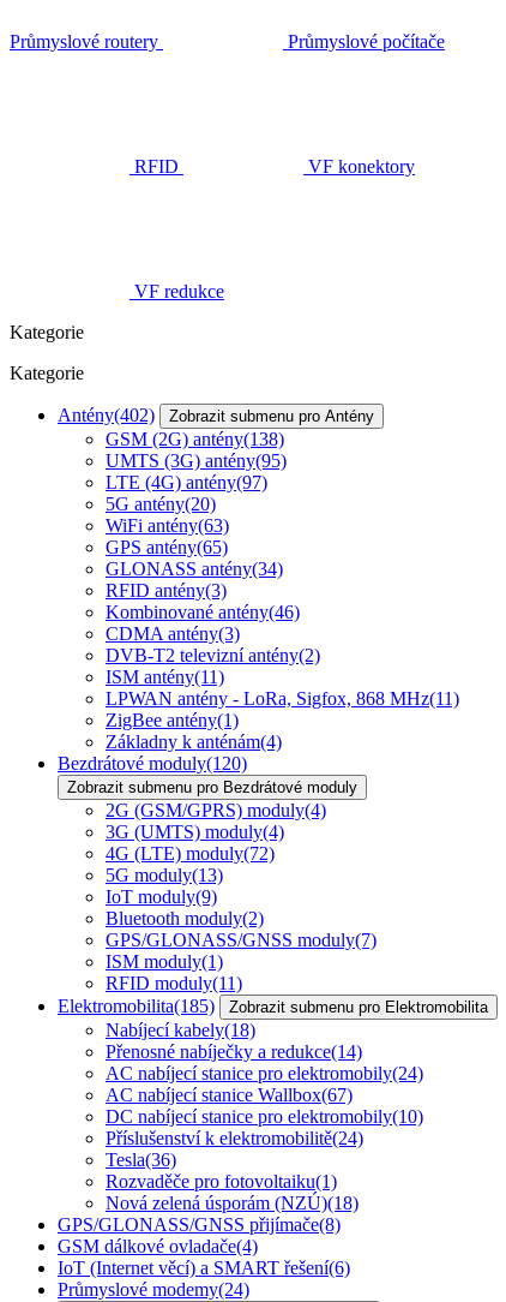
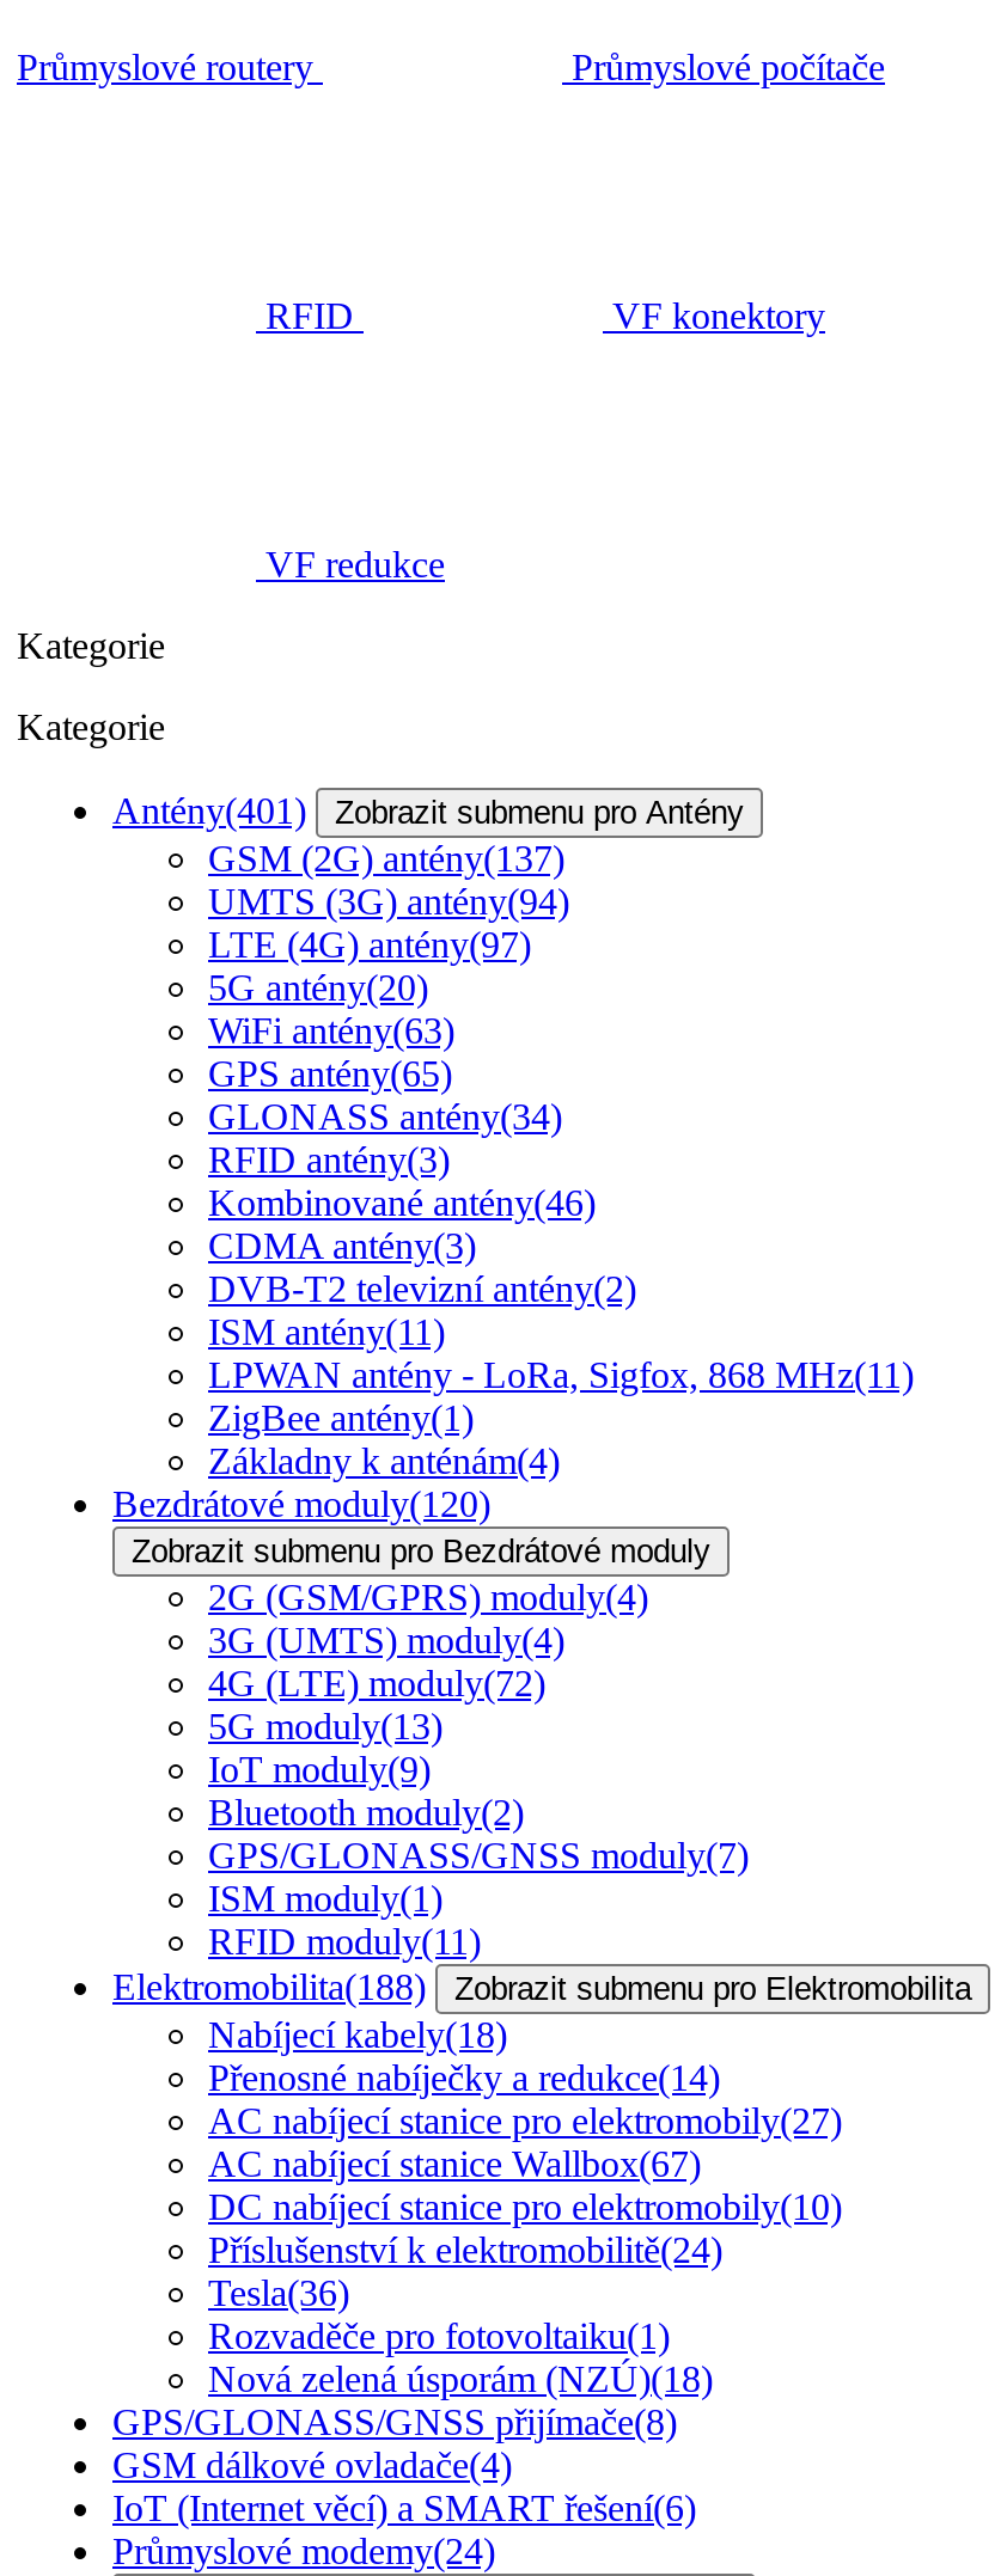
[58,405,374,425] Antény(402) Zobrazit submenu pro Antény -> [112,790,744,831] Antény(401) Zobrazit submenu pro Antény
[106,429,284,449] GSM (2G) antény(138) -> [208,838,564,879] GSM (2G) antény(137)
[106,450,287,471] UMTS (3G) antény(95) -> [208,881,569,922] UMTS (3G) antény(94)
[58,996,215,1016] Elektromobilita(185) -> [112,1966,426,2007] Elektromobilita(188)
[106,1063,423,1083] AC nabíjecí stanice pro elektromobily(24) -> [208,2100,842,2141] AC nabíjecí stanice pro elektromobily(27)

